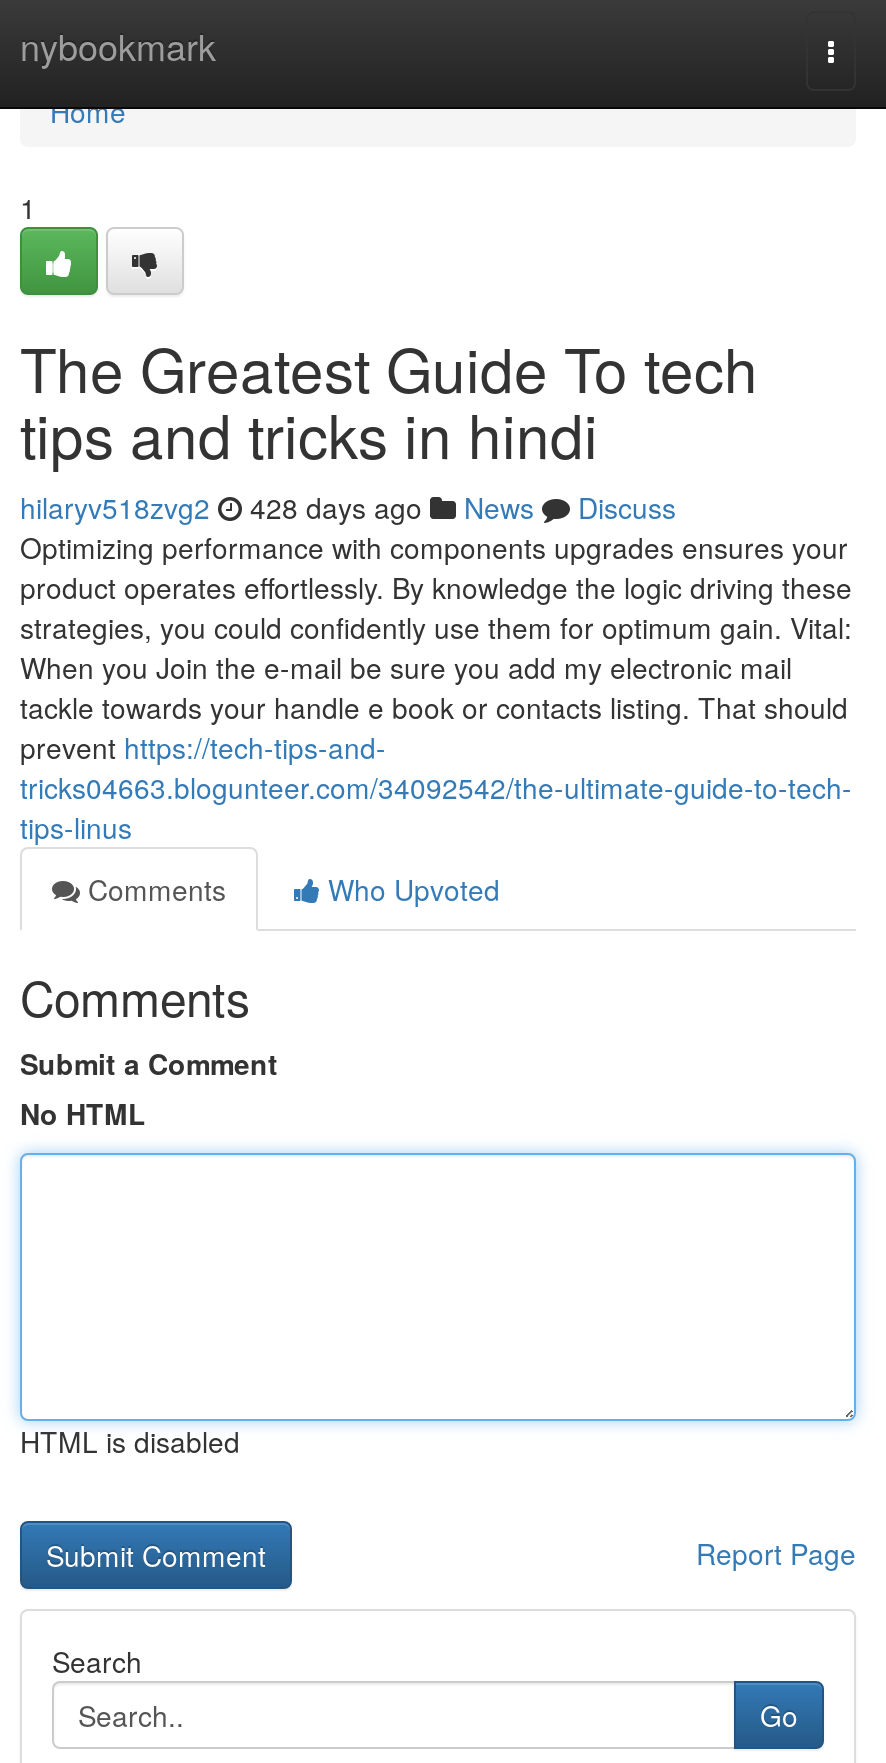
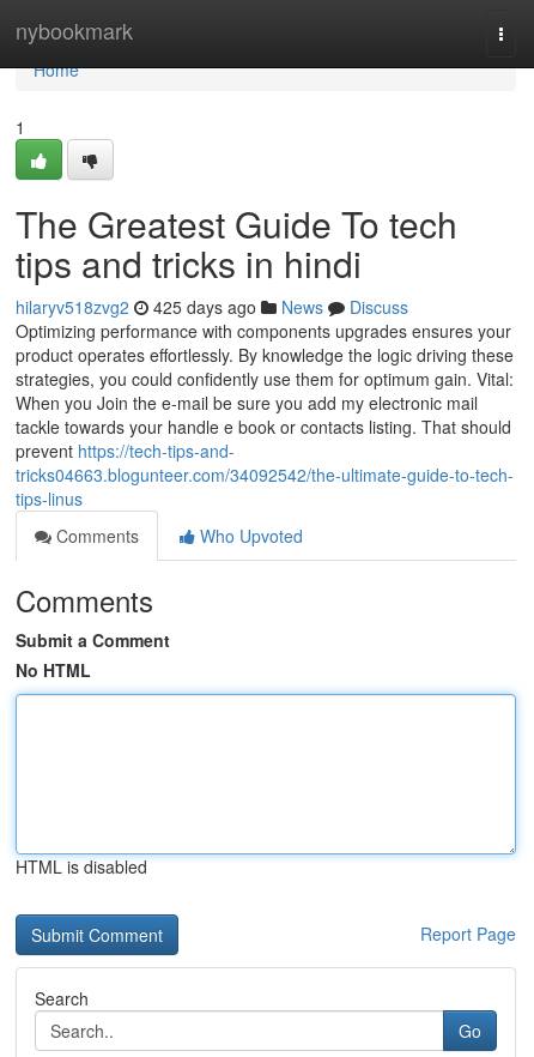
[20,487,676,527] hilaryv518zvg2 428 days ago News Discuss -> [16,295,408,319] hilaryv518zvg2 425 days ago News Discuss

